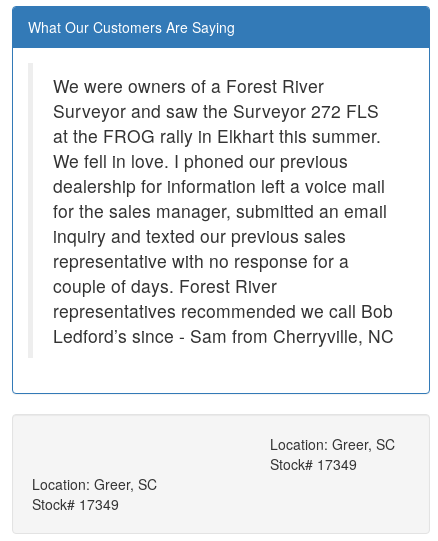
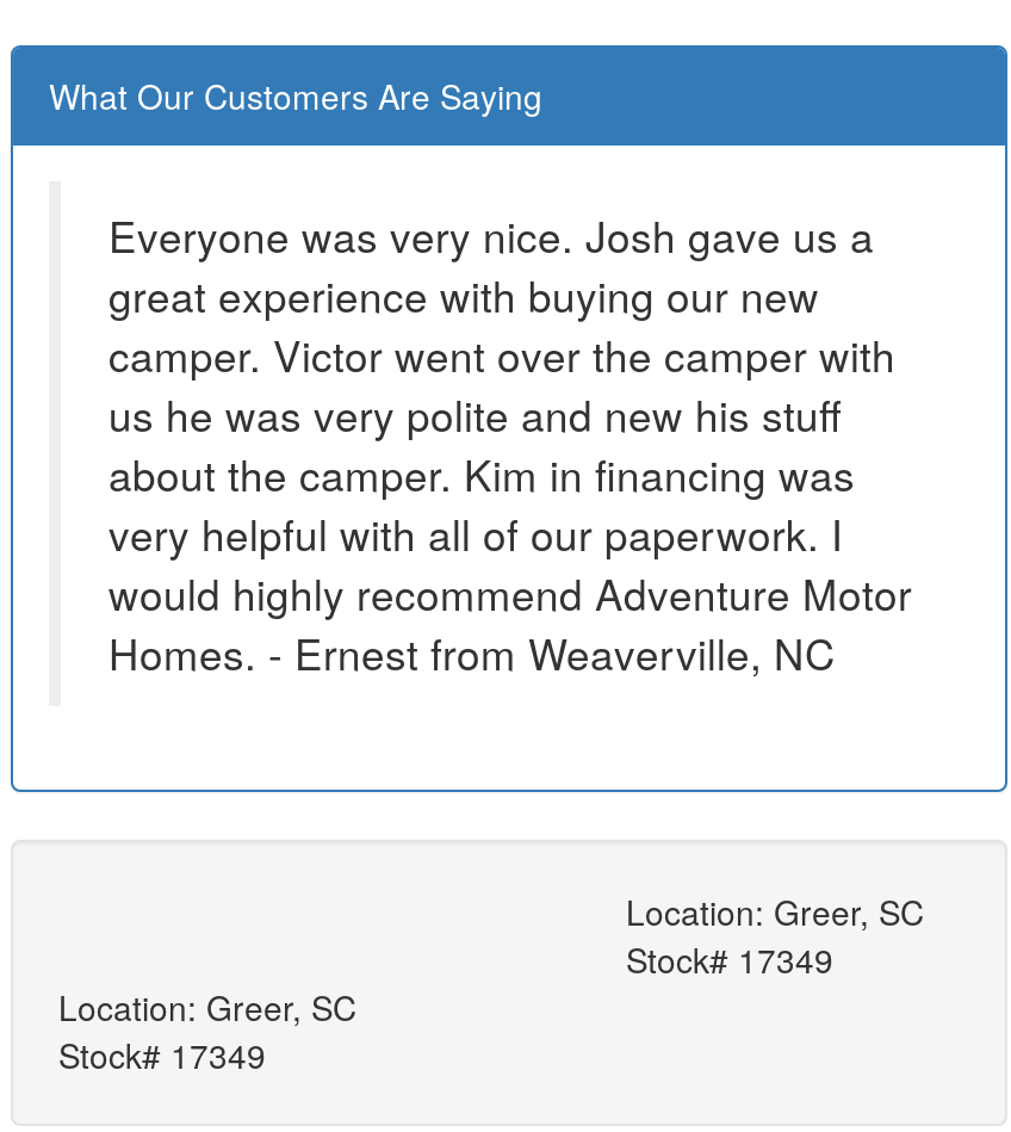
[53,73,394,348] We were owners of a Forest River | Surveyor and saw the Surveyor 272 FLS | at the FROG rally in Elkhart this summer. | We fell in love. I phoned our previous | dealership for information left a voice mail | for the sales manager, submitted an email | inquiry and texted our previous sales | representative with no response for a | couple of days. Forest River | representatives recommended we call Bob | Ledford’s since - Sam from Cherryville, NC -> [108,204,912,681] Everyone was very nice. Josh gave us a | great experience with buying our new | camper. Victor went over the camper with | us he was very polite and new his stuff | about the camper. Kim in financing was | very helpful with all of our paperwork. I | would highly recommend Adventure Motor | Homes. - Ernest from Weaverville, NC

